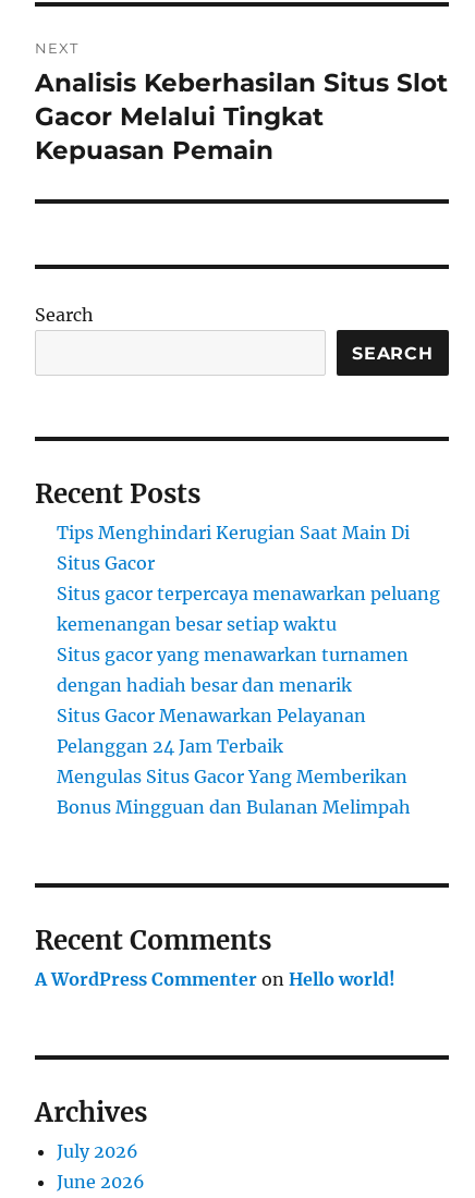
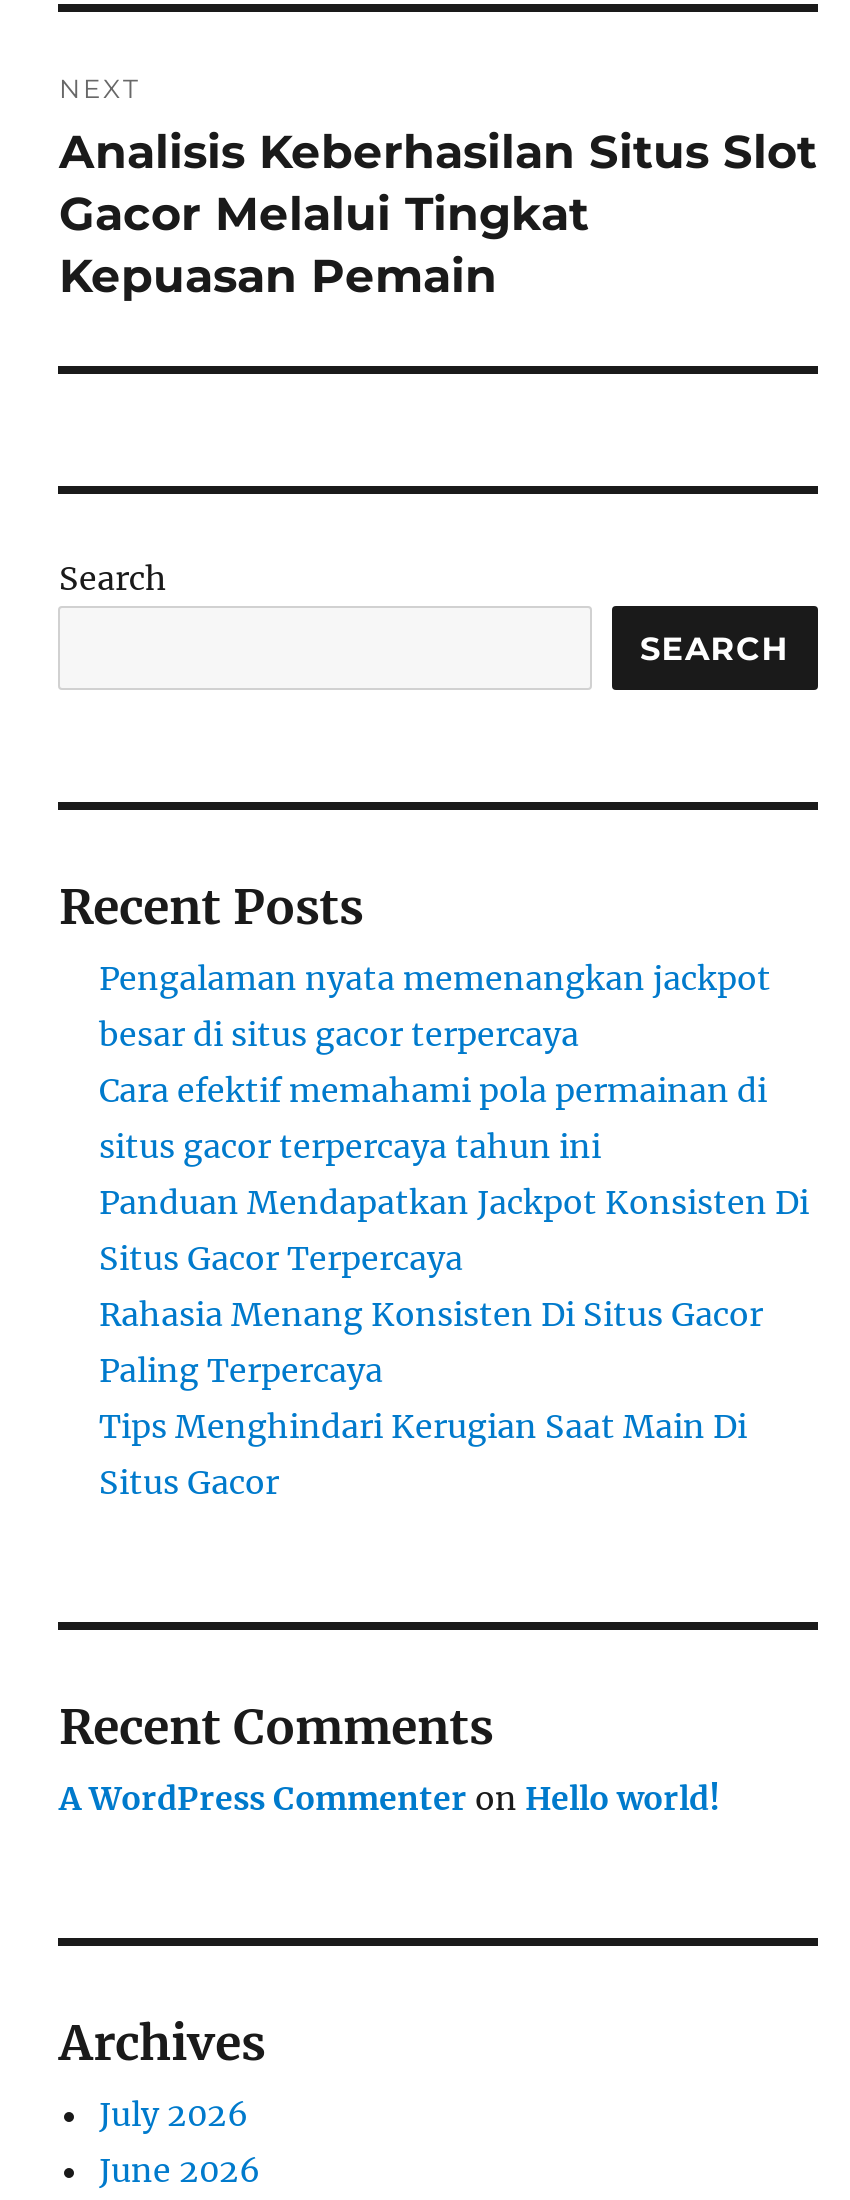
none -> [99,958,809,1390] Pengalaman nyata memenangkan jackpot | besar di situs gacor terpercaya | Cara efektif memahami pola permainan di | situs gacor terpercaya tahun ini | Panduan Mendapatkan Jackpot Konsisten Di | Situs Gacor Terpercaya | Rahasia Menang Konsisten Di Situs Gacor | Paling Terpercaya
moved [57,522,410,574] -> [99,1406,747,1502]: Tips Menghindari Kerugian Saat Main Di | Situs Gacor
[57,583,441,818] Situs gacor terpercaya menawarkan peluang | kemenangan besar setiap waktu | Situs gacor yang menawarkan turnamen | dengan hadiah besar dan menarik | Situs Gacor Menawarkan Pelayanan | Pelanggan 24 Jam Terbaik | Mengulas Situs Gacor Yang Memberikan | Bonus Mingguan dan Bulanan Melimpah -> none

